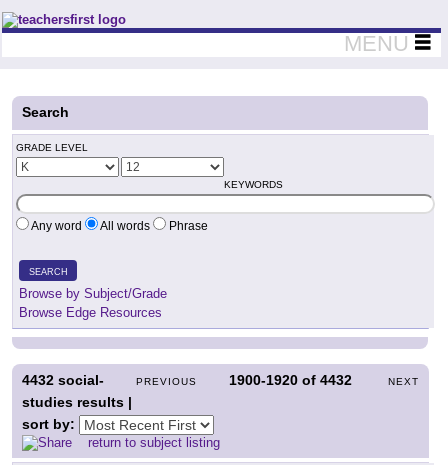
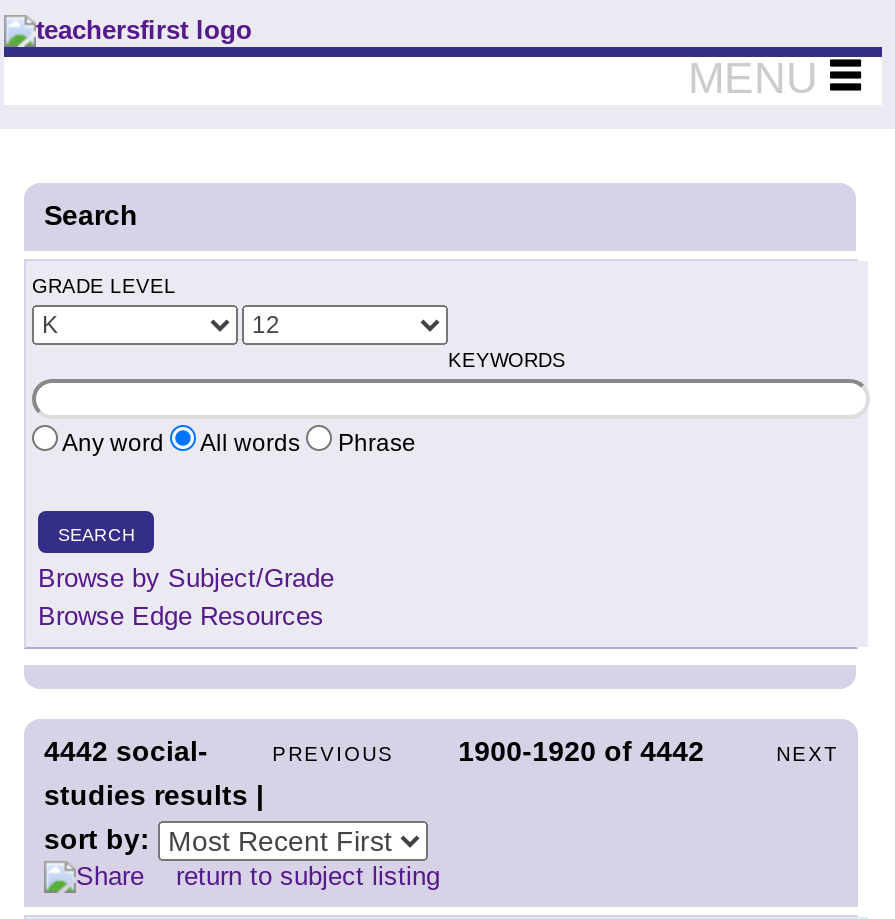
[22,372,104,388] 4432 social- -> [44,735,208,767] 4442 social-
[229,372,352,388] 1900-1920 of 4432 -> [458,735,704,767] 1900-1920 of 4442

